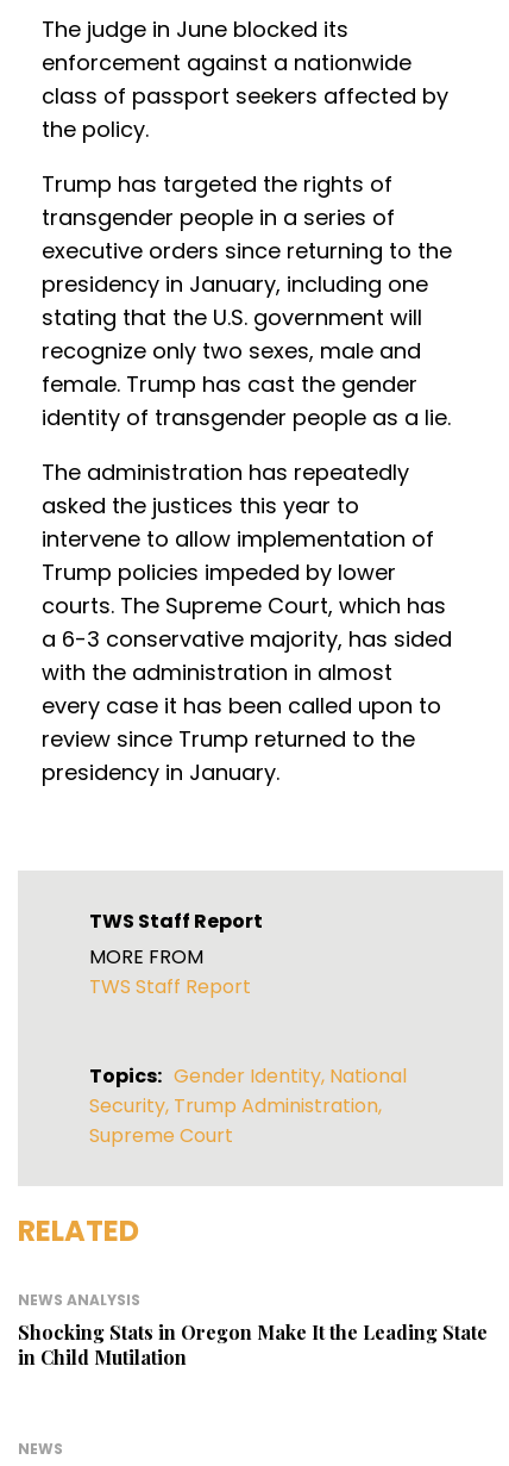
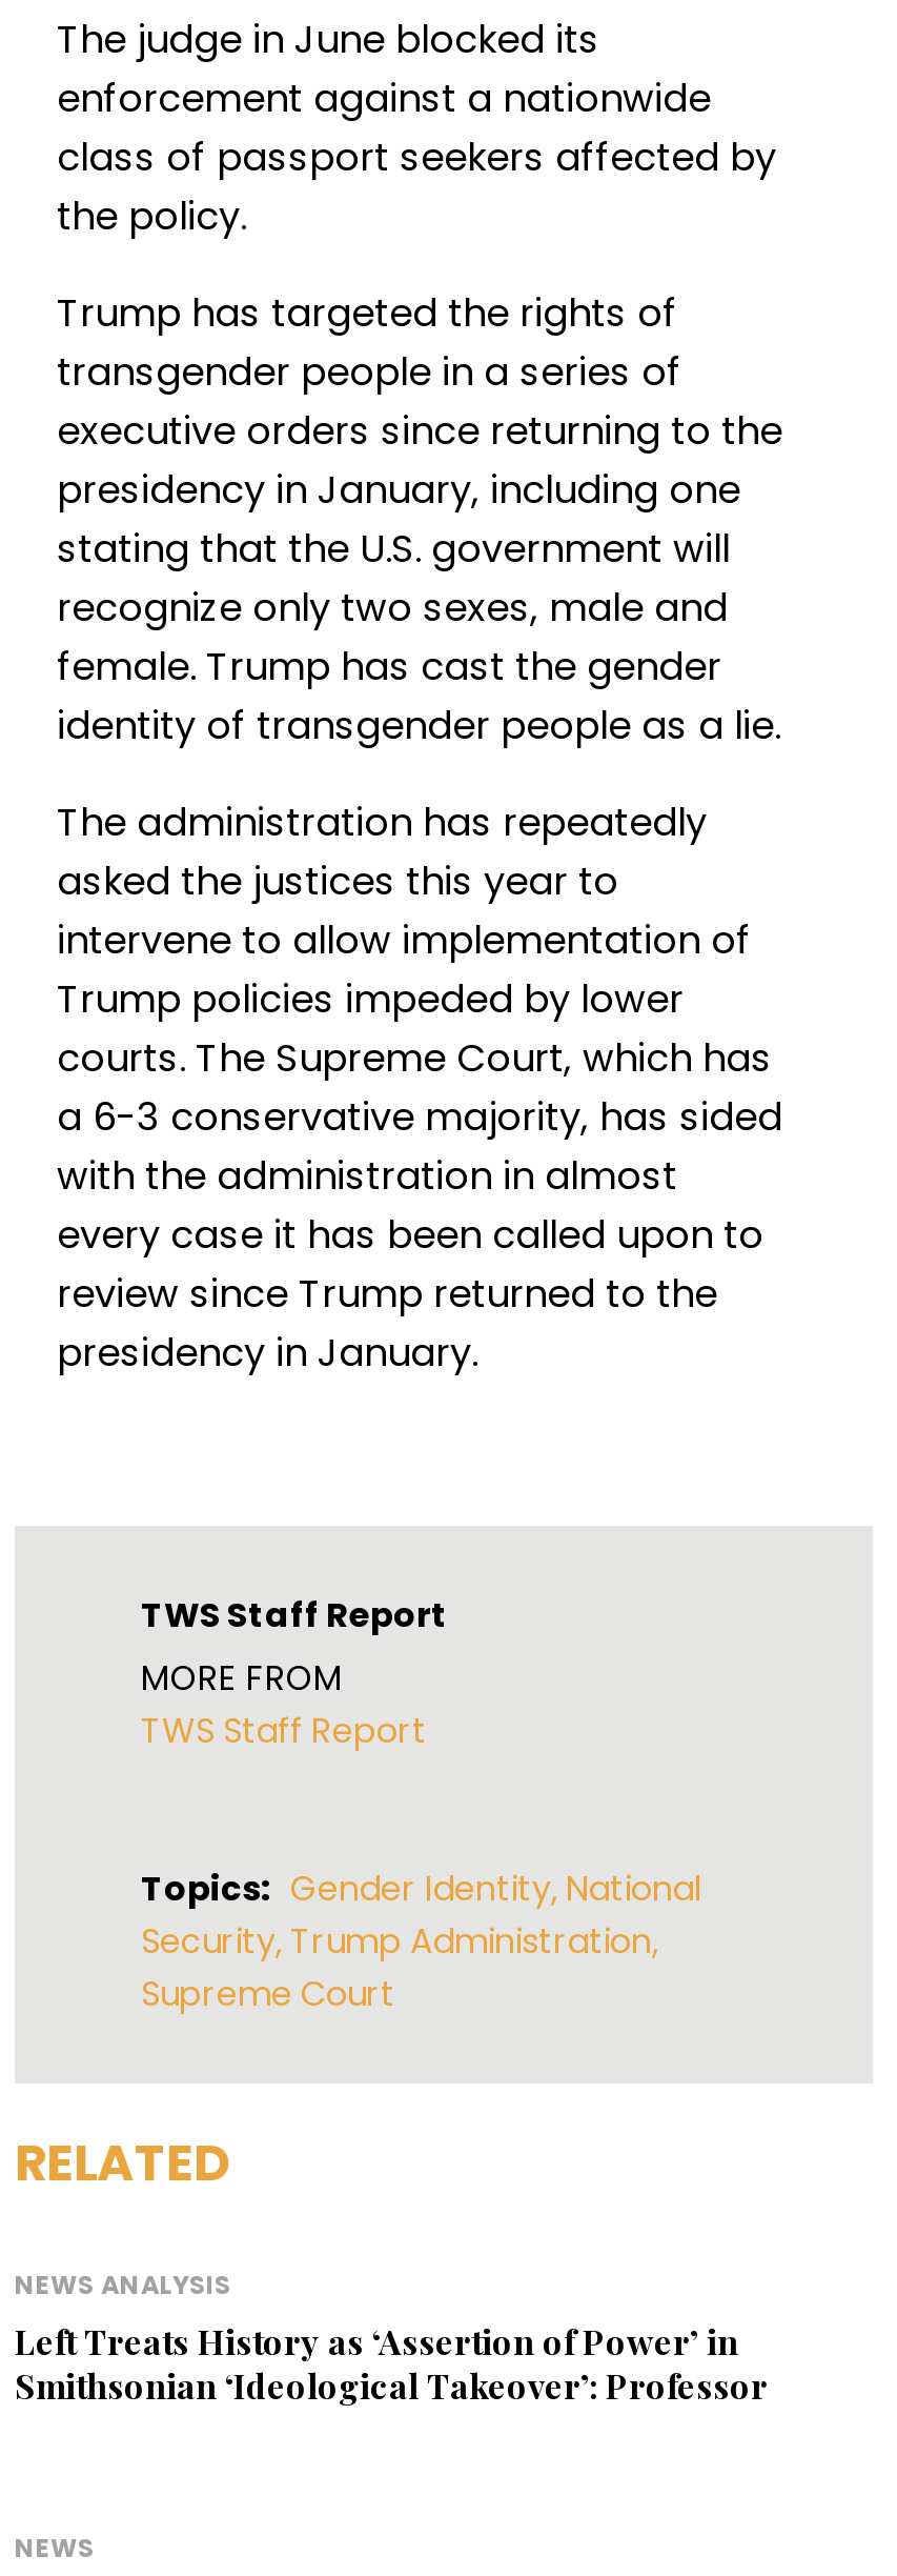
[18,1320,488,1370] Shocking Stats in Oregon Make It the Leading State | in Child Mutilation -> [15,2320,768,2408] Left Treats History as ‘Assertion of Power’ in | Smithsonian ‘Ideological Takeover’: Professor

